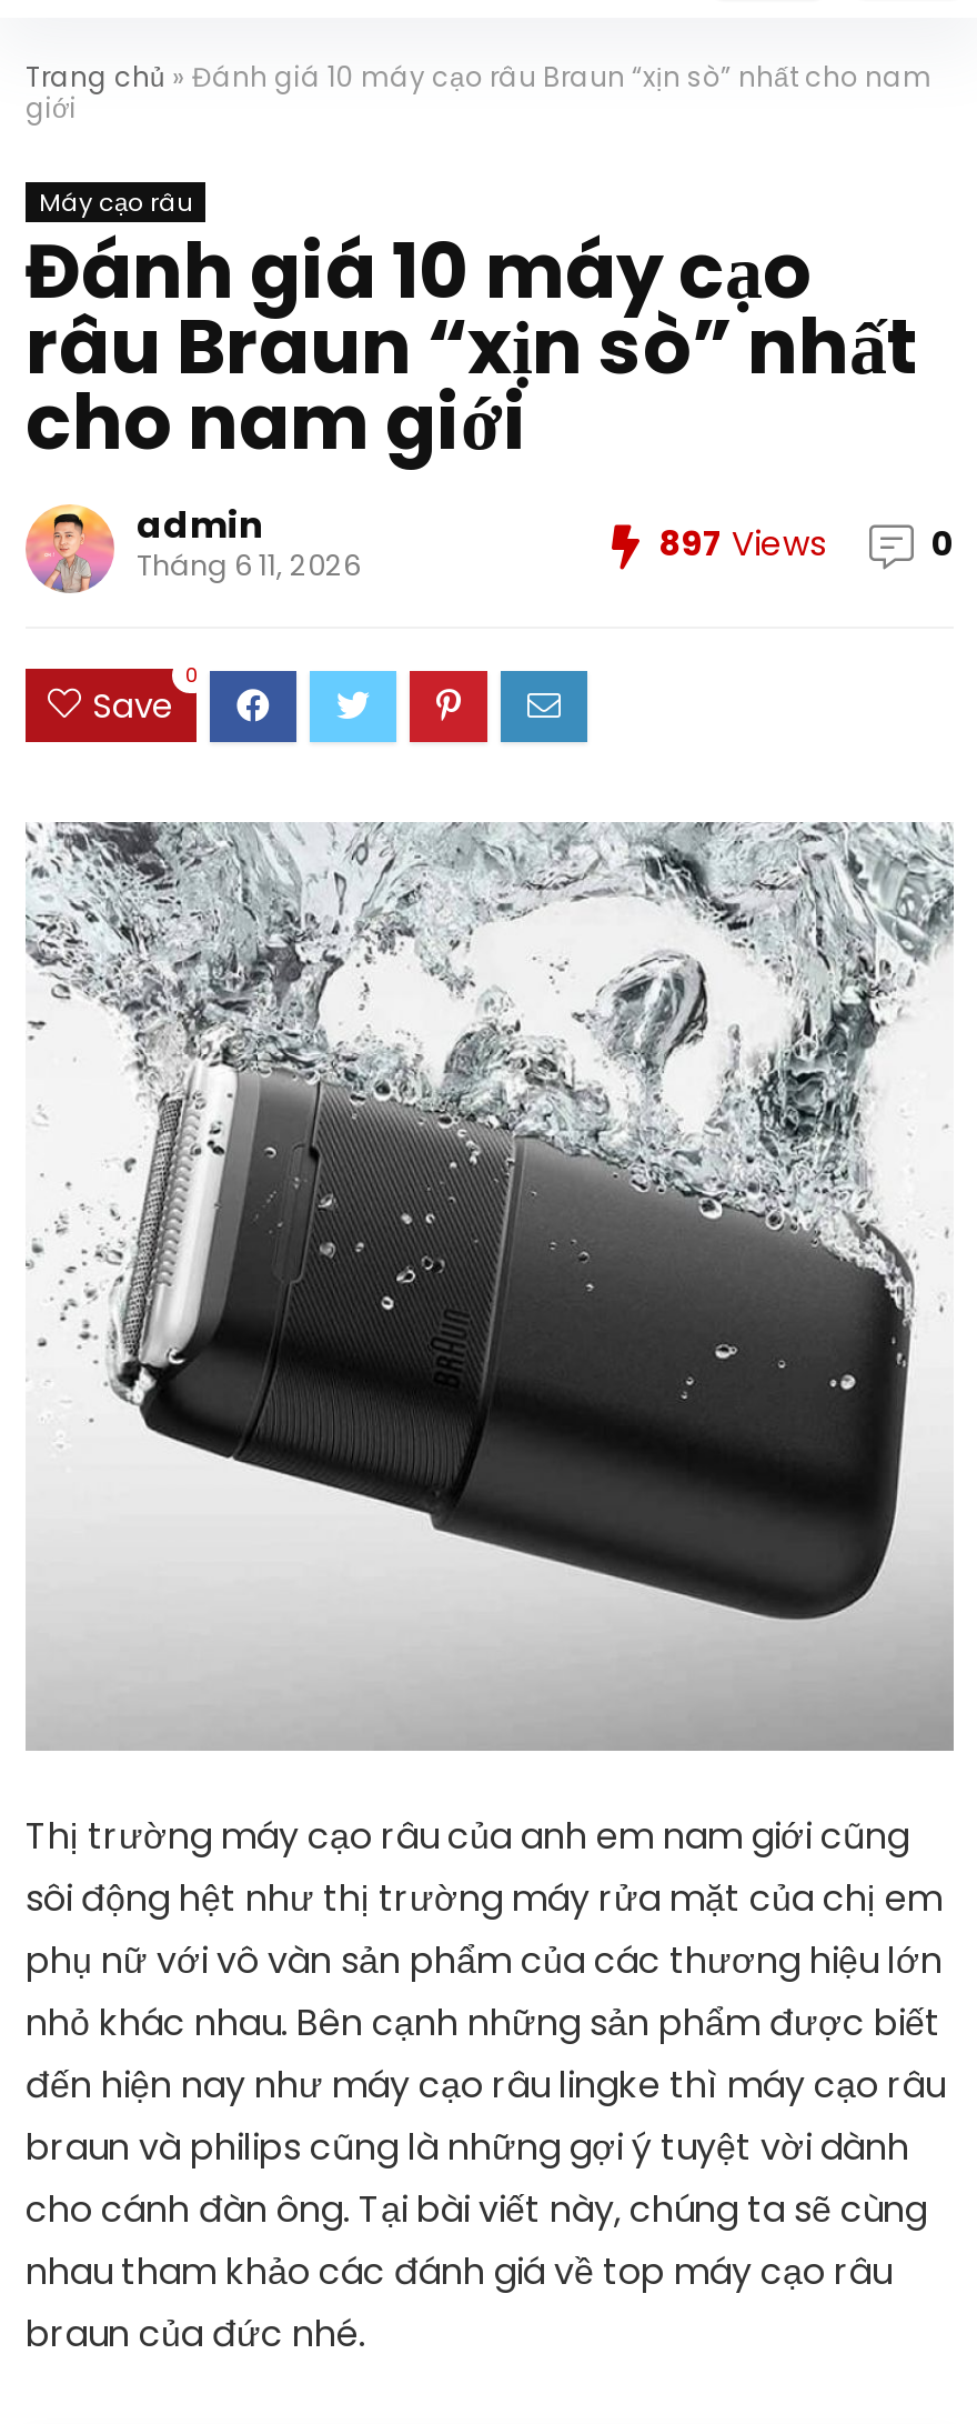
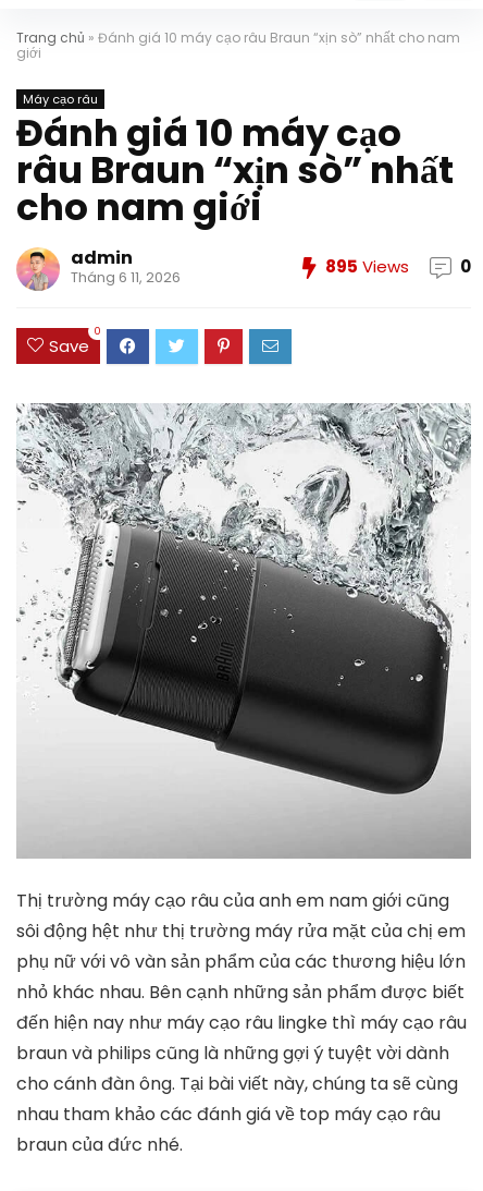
[658,520,827,567] 897 Views -> [325,255,409,278] 895 Views

